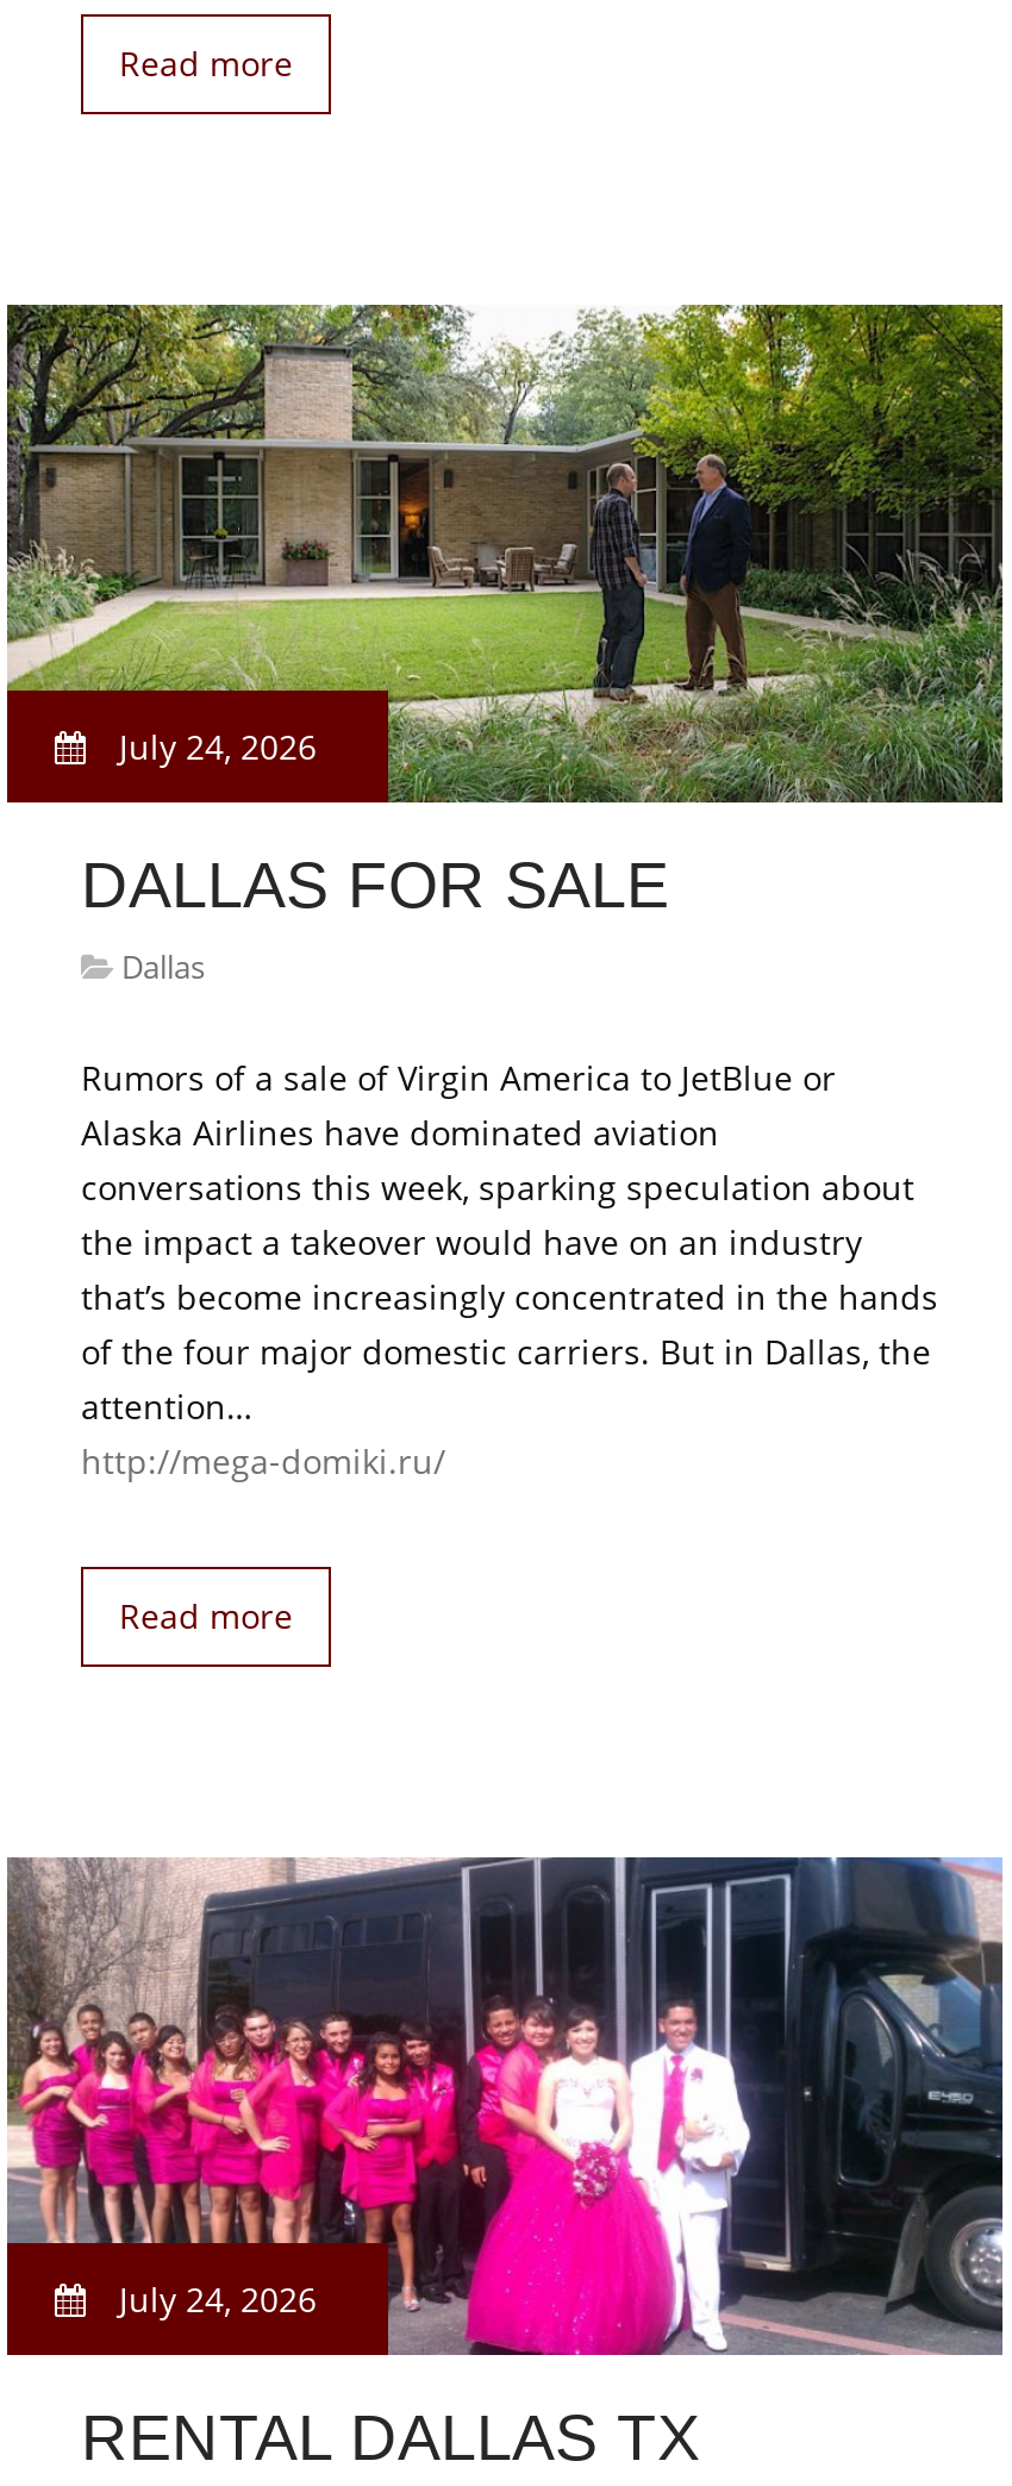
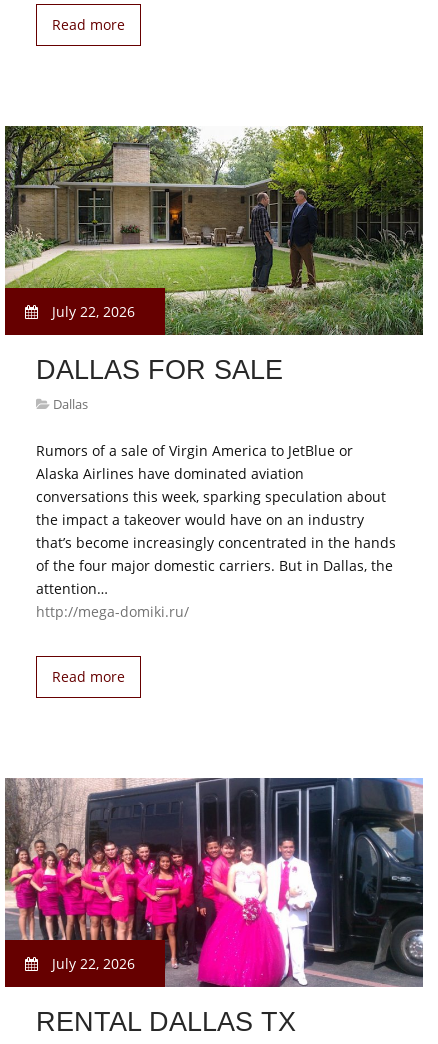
[110,724,317,769] July 24, 2026 -> [48,302,135,321] July 22, 2026
[110,2276,317,2322] July 24, 2026 -> [48,954,135,973] July 22, 2026

